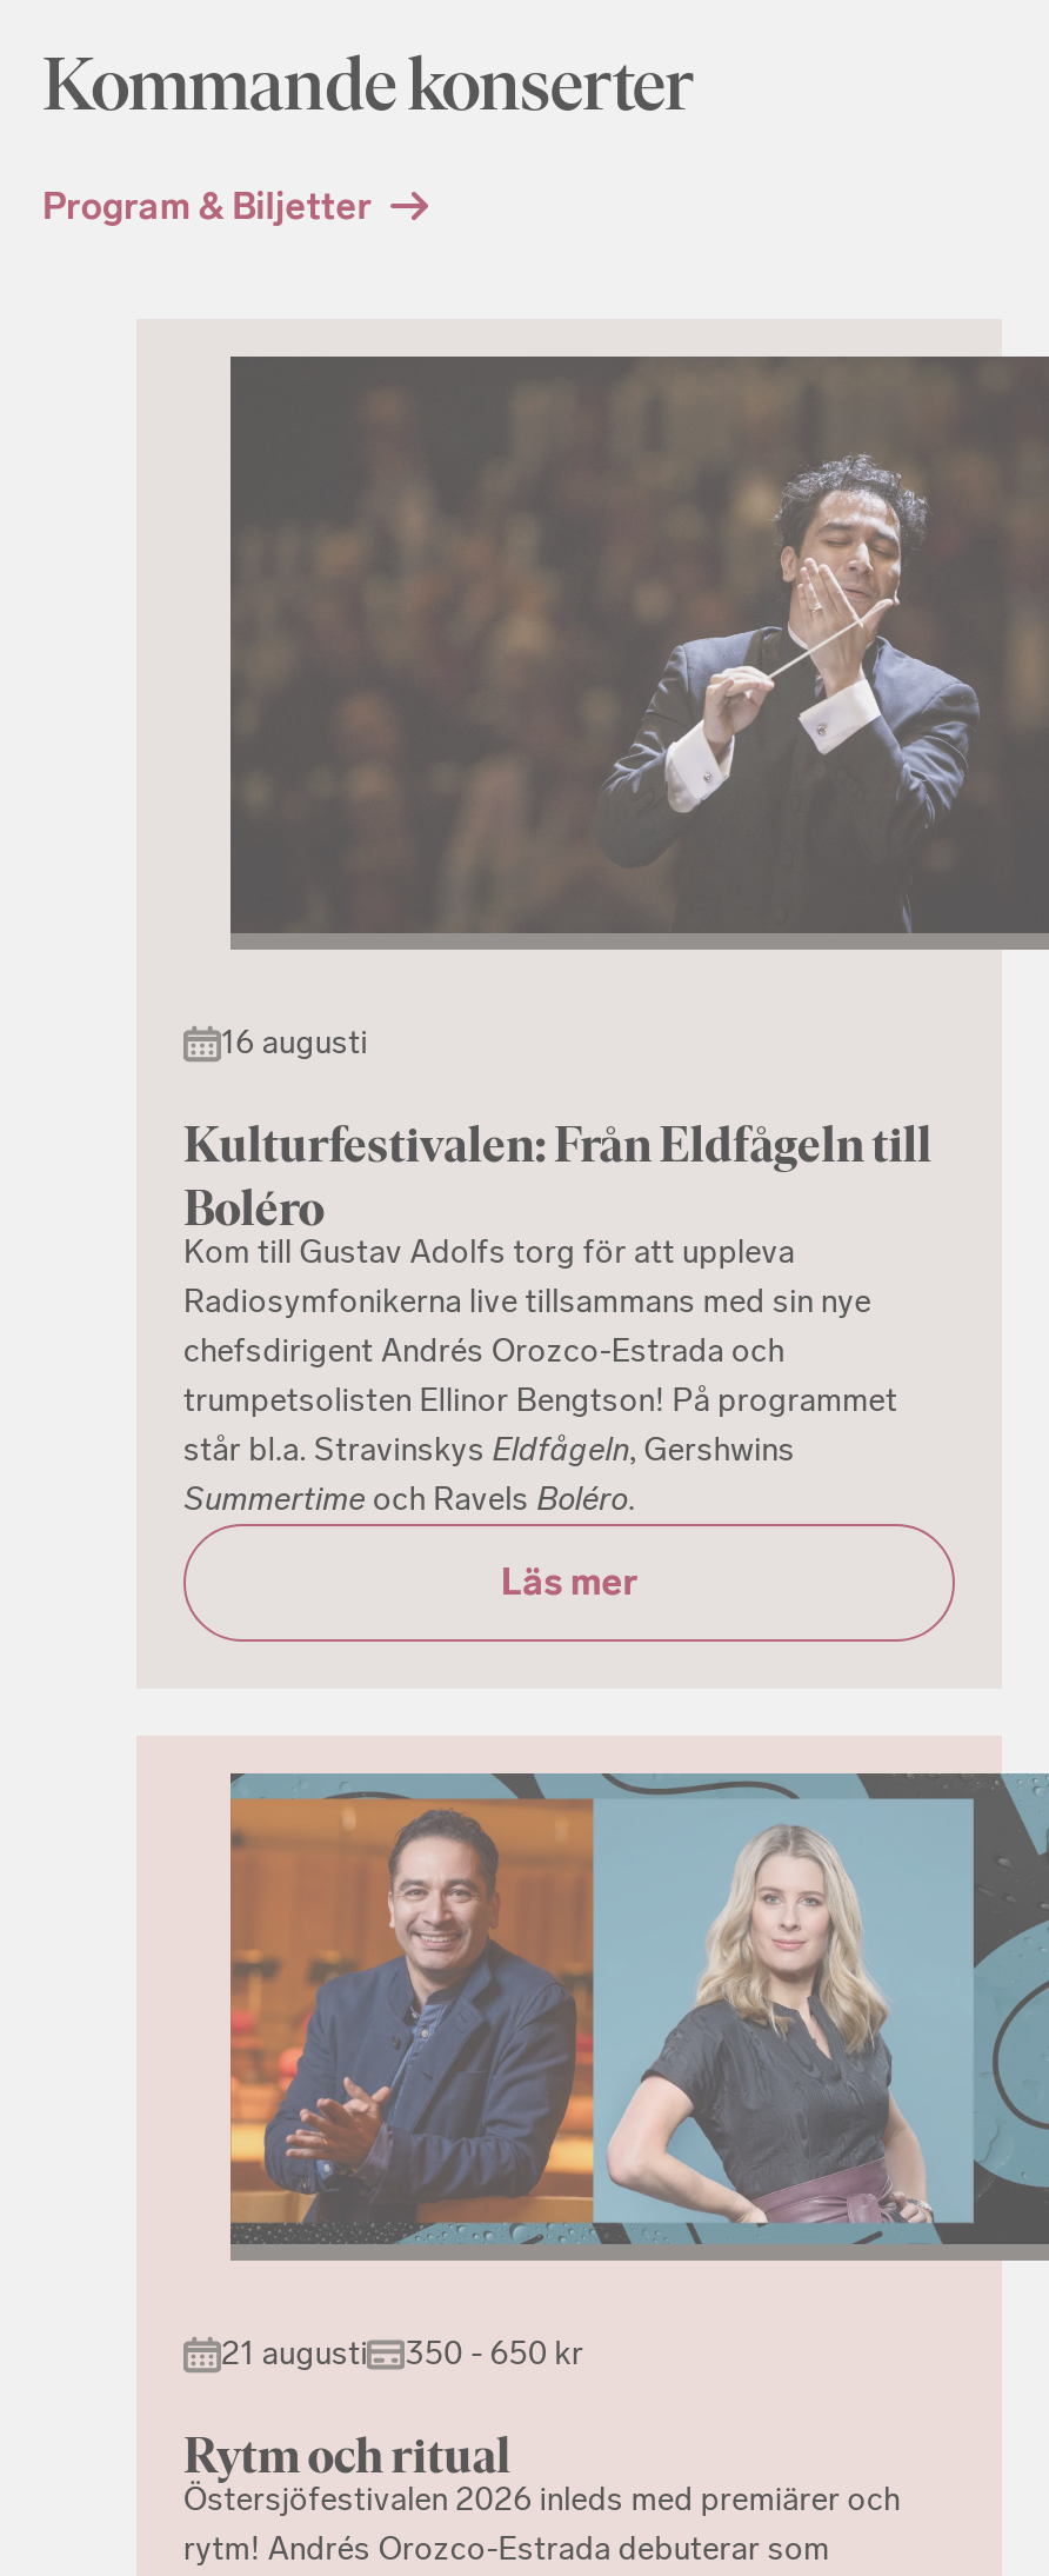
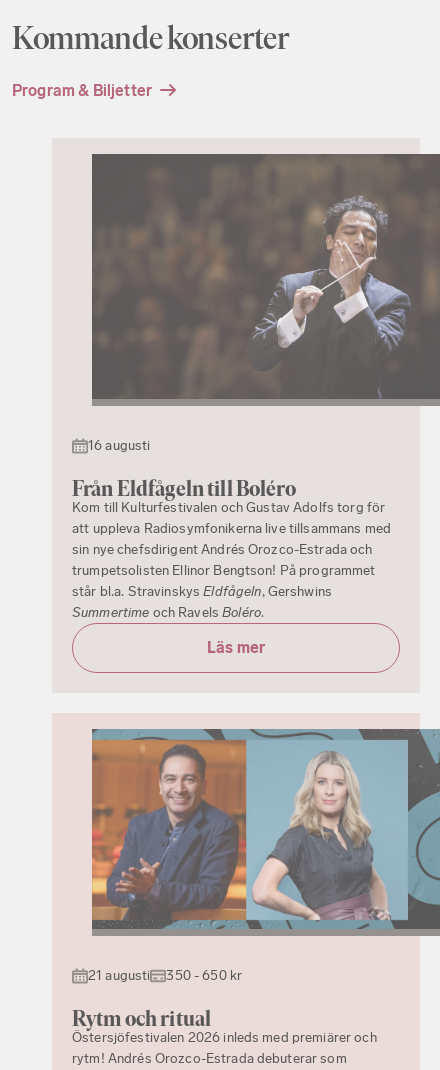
[183,1115,932,1372] Kulturfestivalen: Från Eldfågeln till | Boléro | Kom till Gustav Adolfs torg för att uppleva | Radiosymfonikerna live tillsammans med sin nye | chefsdirigent Andrés Orozco-Estrada och -> [72,476,391,558] Från Eldfågeln till Boléro | Kom till Kulturfestivalen och Gustav Adolfs torg för | att uppleva Radiosymfonikerna live tillsammans med | sin nye chefsdirigent Andrés Orozco-Estrada och

